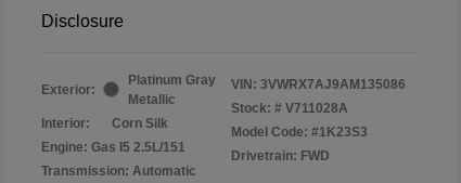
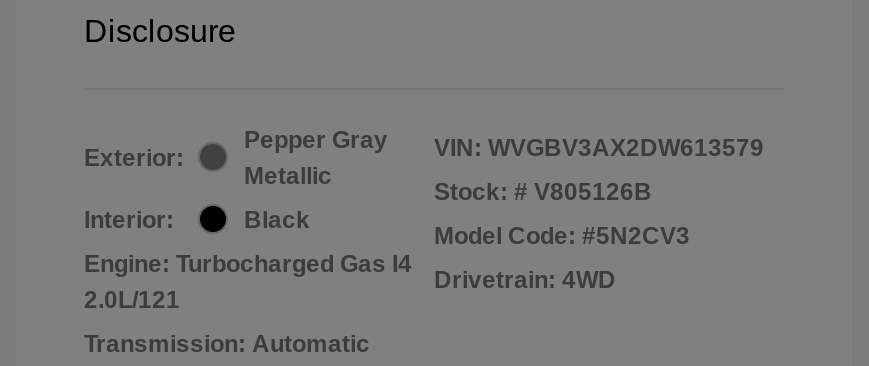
[128,72,216,87] Platinum Gray -> [244,126,388,154] Pepper Gray
[231,77,406,92] VIN: 3VWRX7AJ9AM135086 -> [434,134,764,162] VIN: WVGBV3AX2DW613579
[231,100,348,116] Stock: # V711028A -> [434,178,652,206] Stock: # V805126B
[112,116,168,131] Corn Silk -> [244,206,310,234] Black
[231,124,368,139] Model Code: #1K23S3 -> [434,222,690,250] Model Code: #5N2CV3
[41,139,185,155] Engine: Gas I5 2.5L/151 -> [84,250,412,314] Engine: Turbocharged Gas I4 | 2.0L/121
[231,148,330,163] Drivetrain: FWD -> [434,266,616,294] Drivetrain: 4WD

